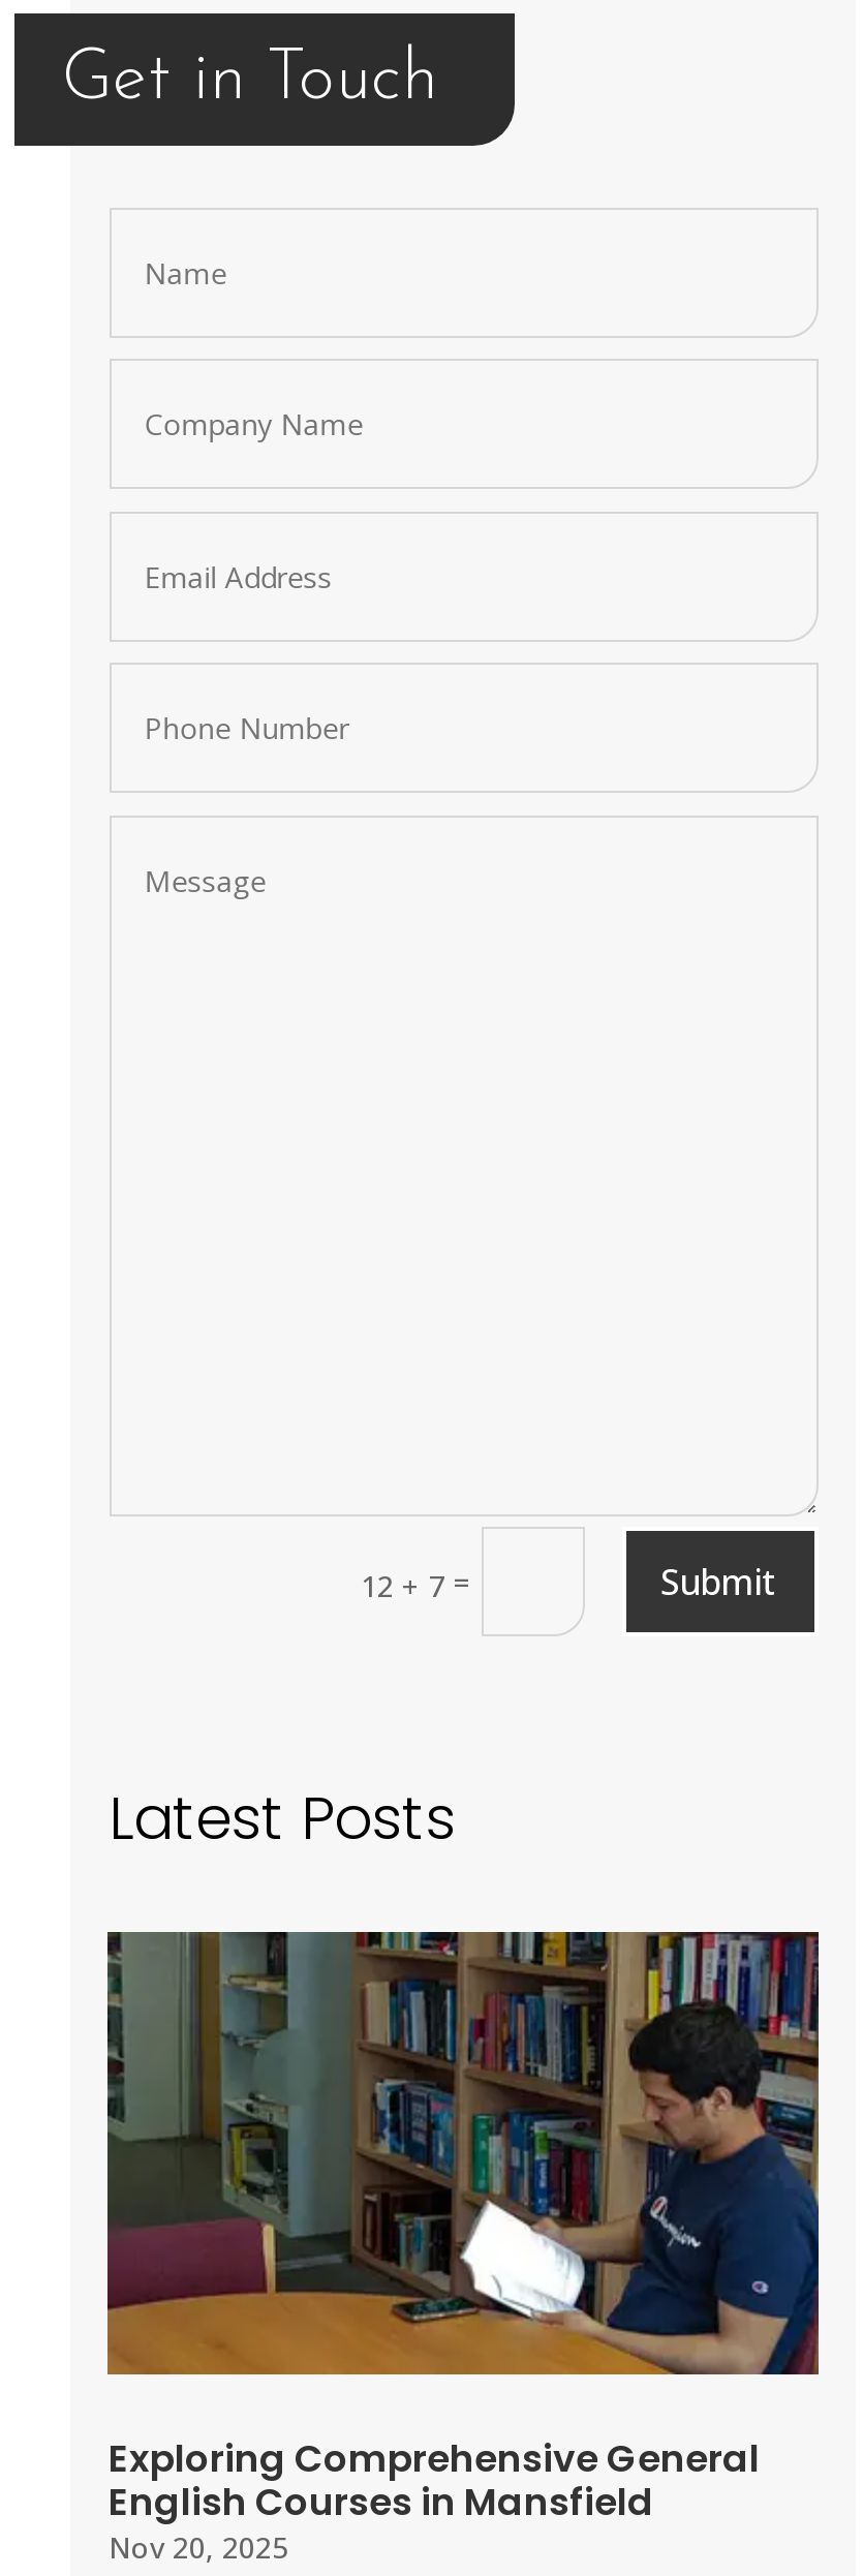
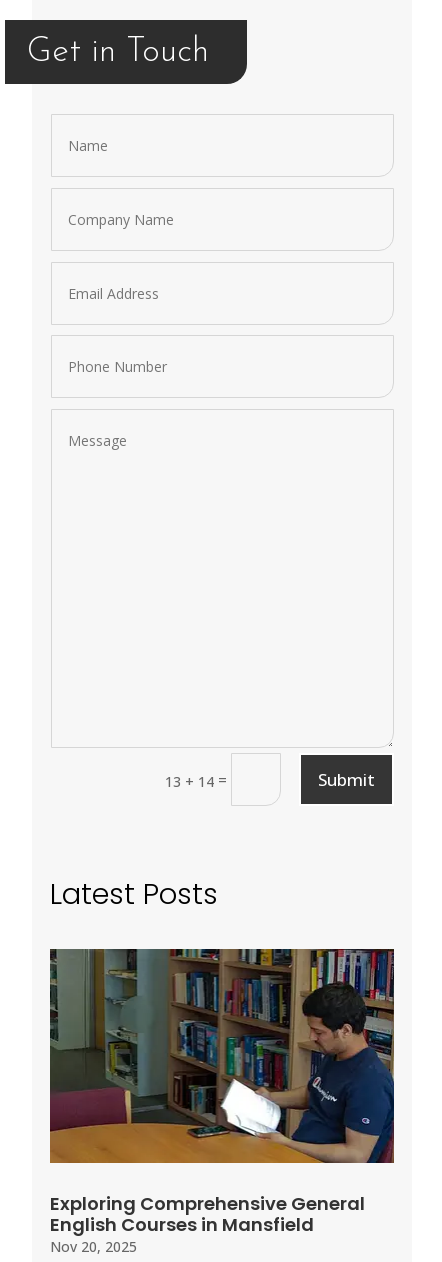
[361,1562,481,1605] 12 + 7 = -> [164,770,230,791] 13 + 14 =

